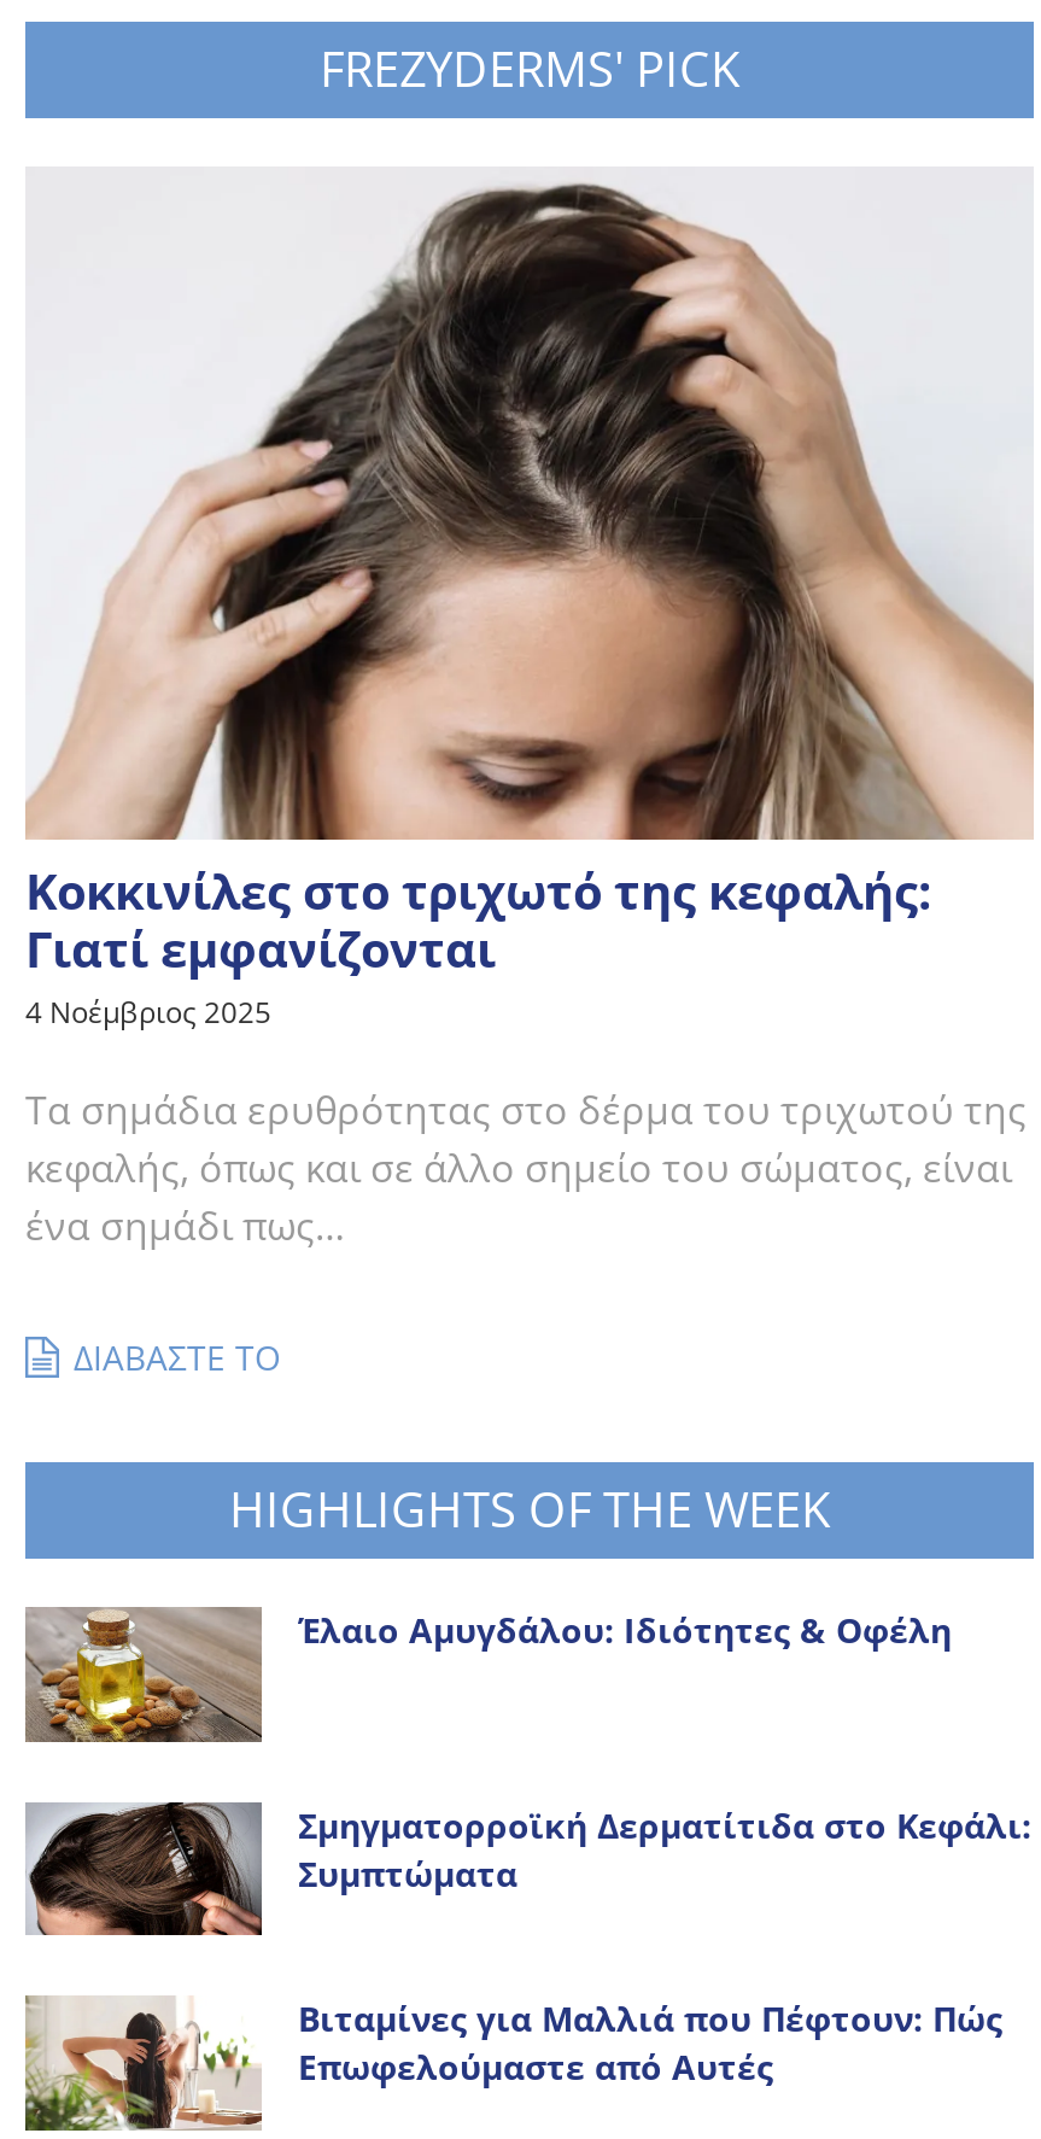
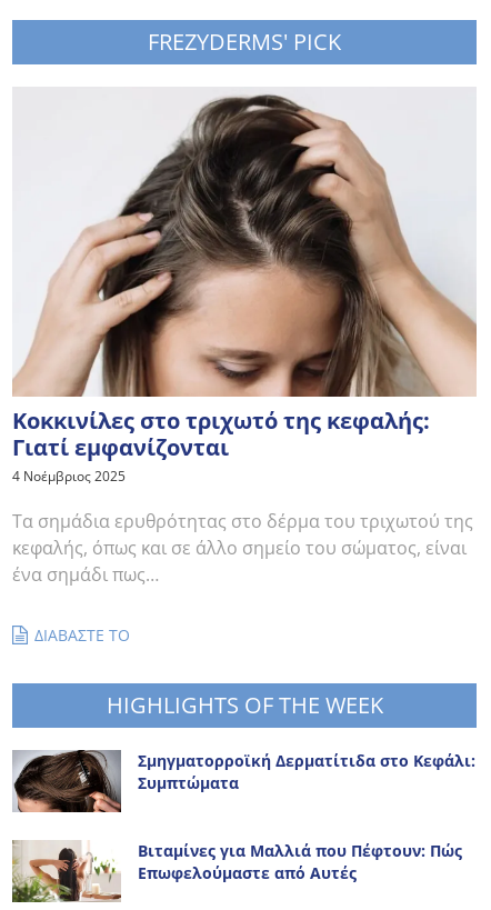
[25,1607,952,1744] [image] | Έλαιο Αμυγδάλου: Ιδιότητες & Οφέλη -> none

